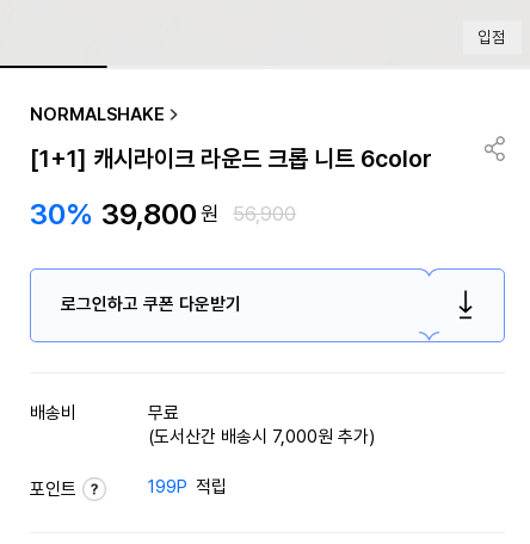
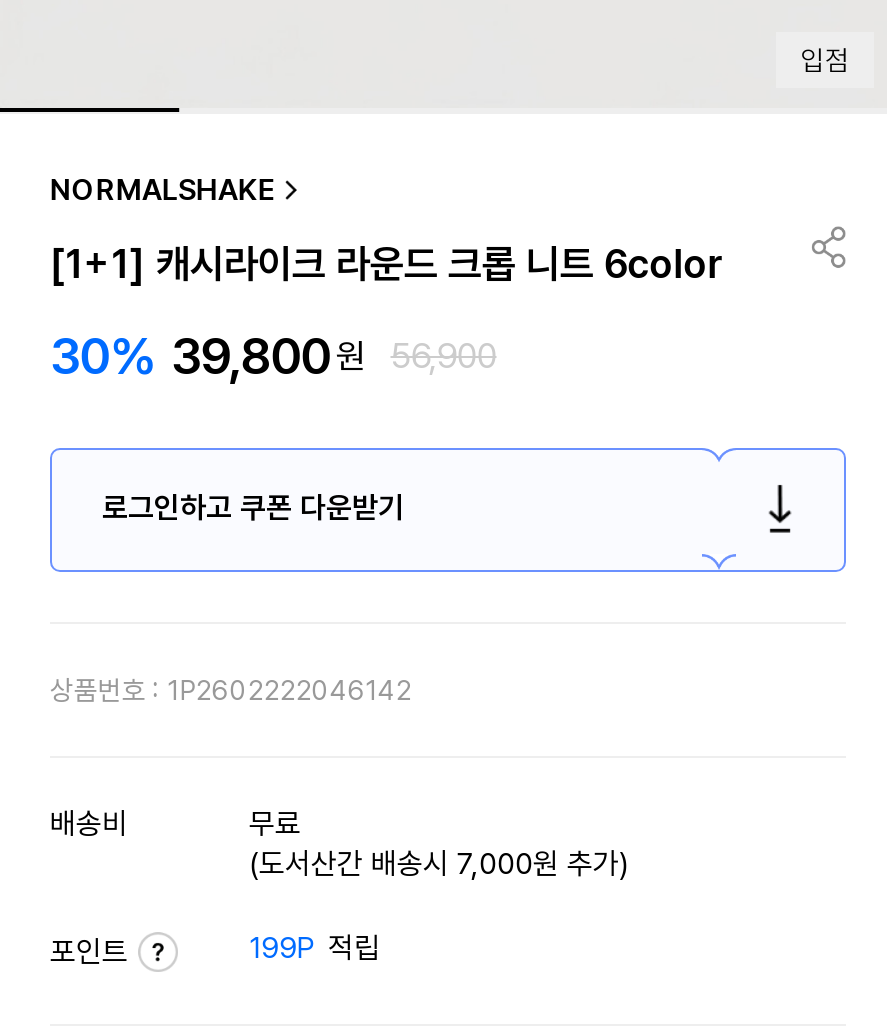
none -> [50,674,412,706] 상품번호 : 1P2602222046142

